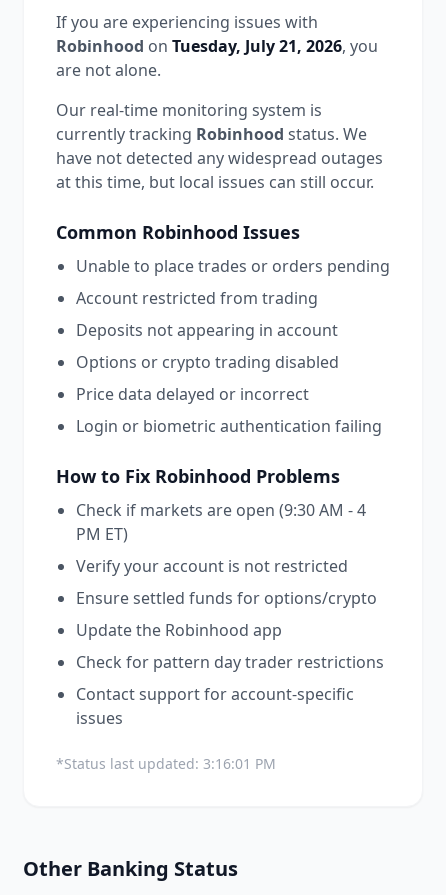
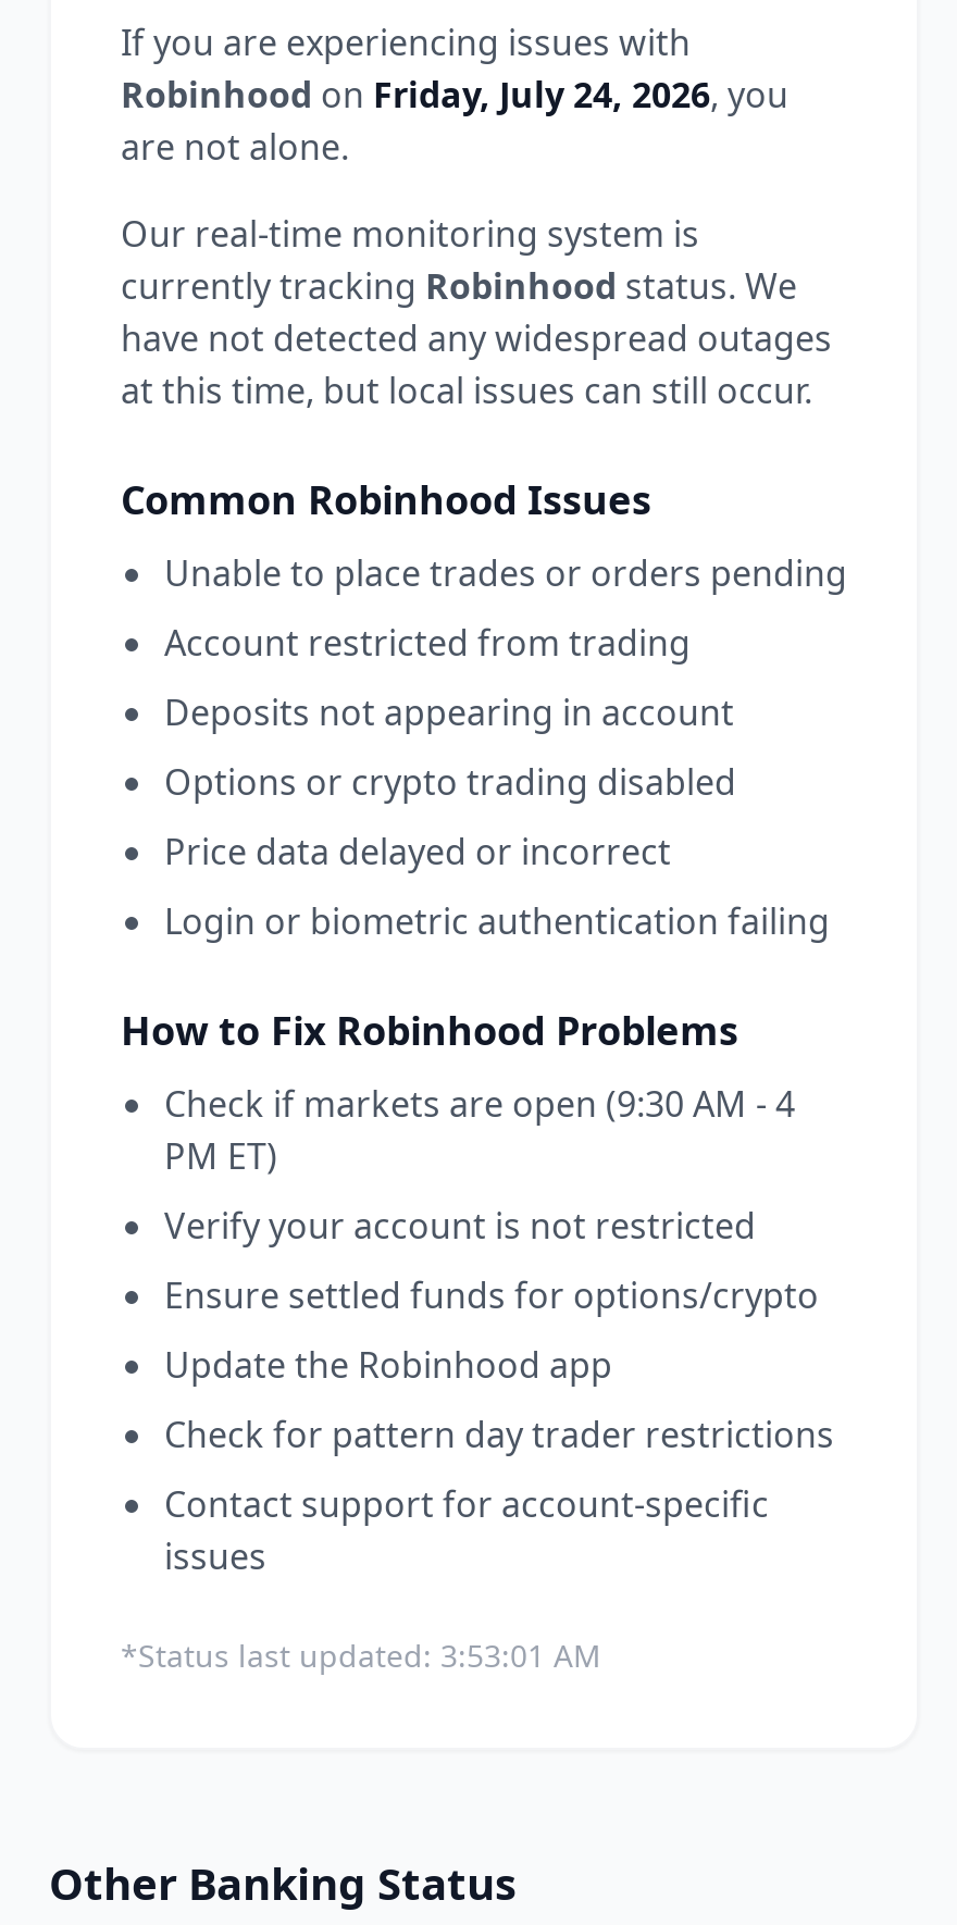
[56,35,378,57] Robinhood on Tuesday, July 21, 2026, you -> [121,71,788,119] Robinhood on Friday, July 24, 2026, you
[56,754,276,773] *Status last updated: 3:16:01 PM -> [121,1635,601,1676] *Status last updated: 3:53:01 AM

